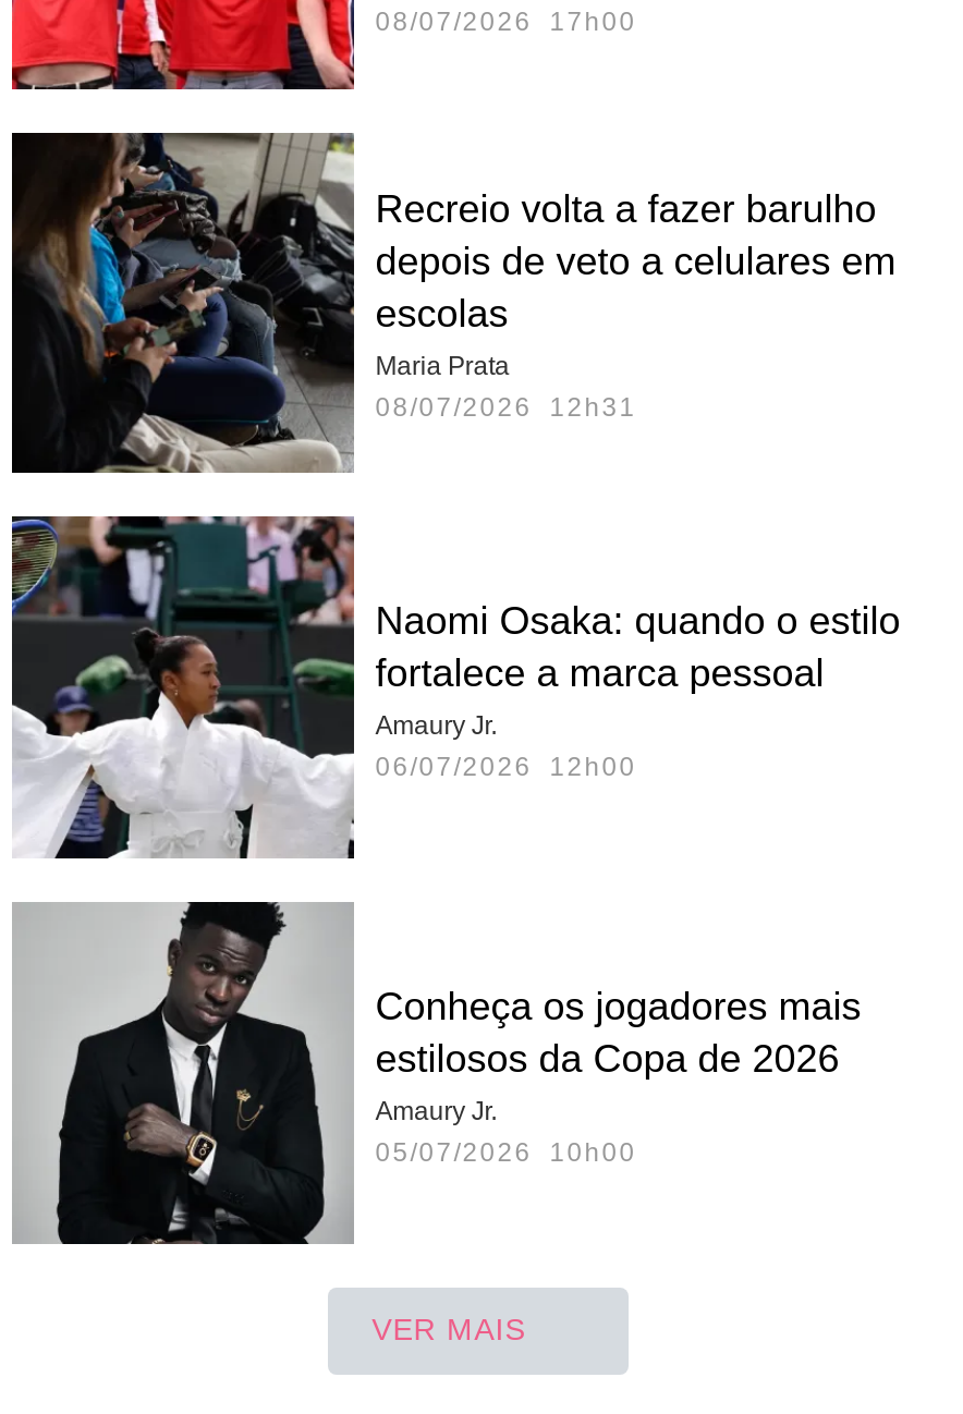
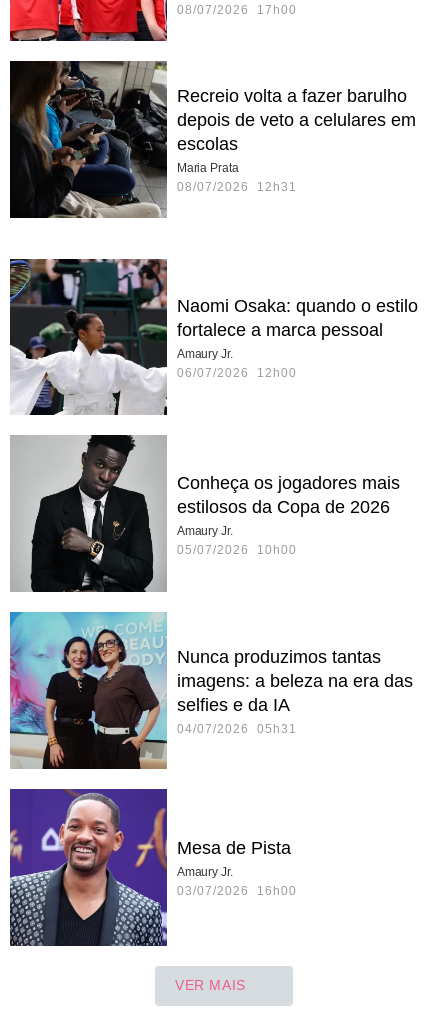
none -> [9,611,413,770] [image] | Nunca produzimos tantas | imagens: a beleza na era das | selfies e da IA | 04/07/2026 05h31
none -> [10,788,297,947] [image] | Mesa de Pista | Amaury Jr. | 03/07/2026 16h00

